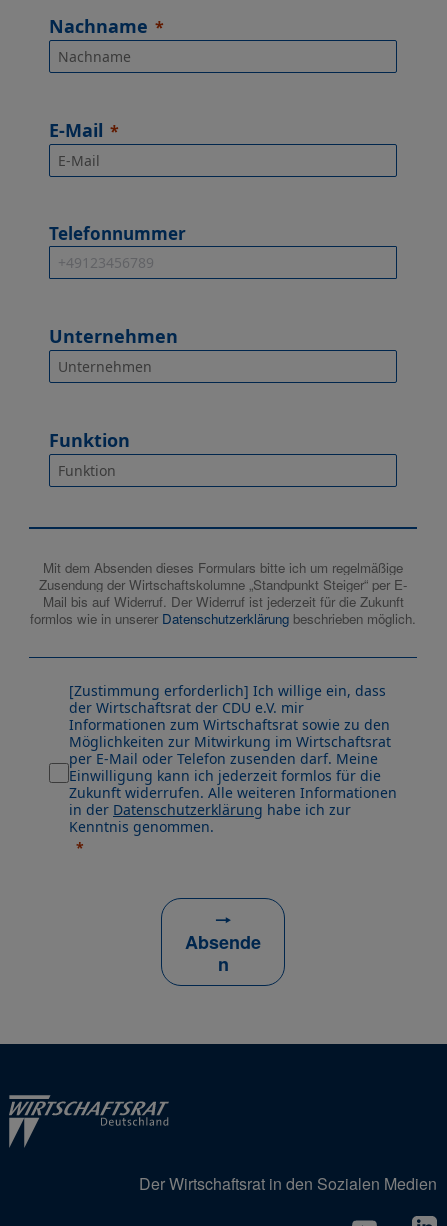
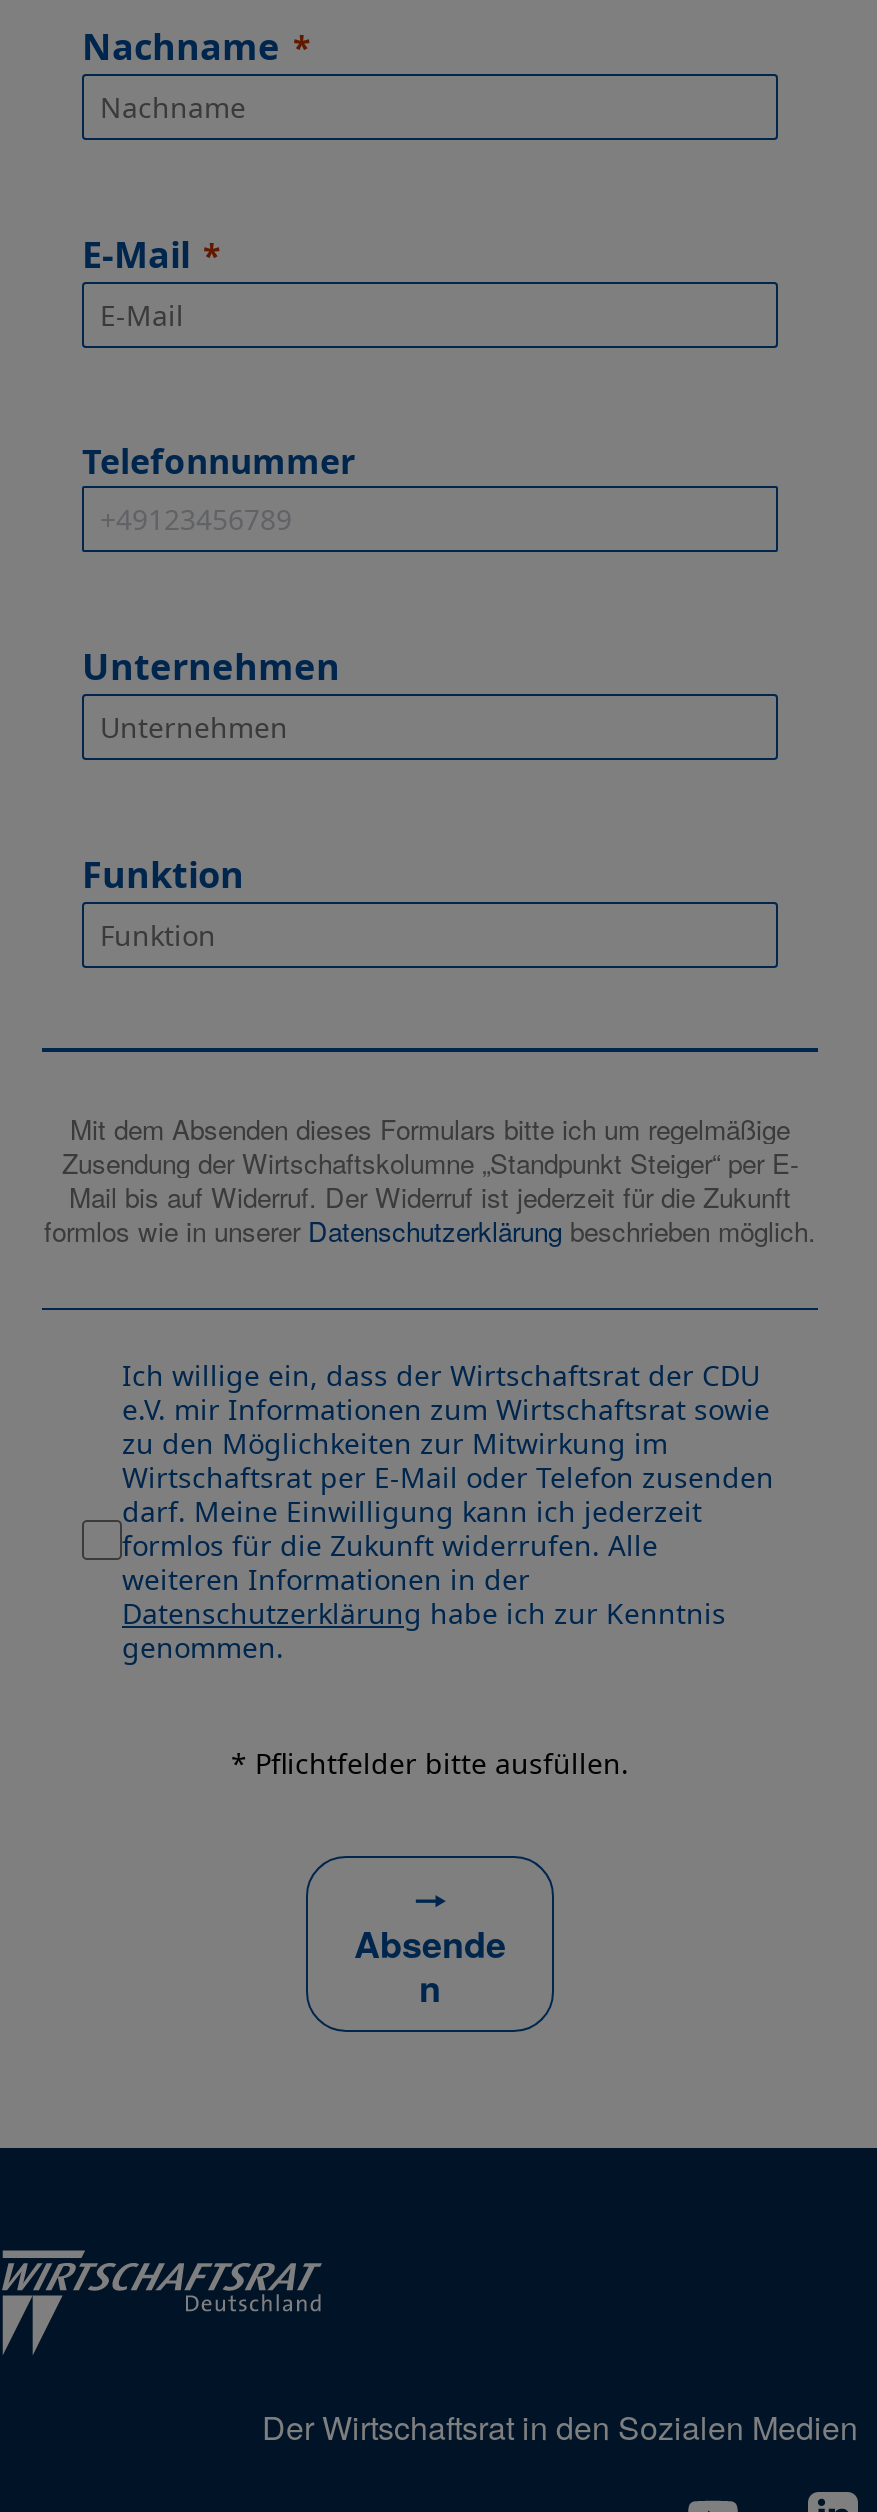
[69,681,397,836] [Zustimmung erforderlich] Ich willige ein, dass | der Wirtschaftsrat der CDU e.V. mir | Informationen zum Wirtschaftsrat sowie zu den | Möglichkeiten zur Mitwirkung im Wirtschaftsrat | per E-Mail oder Telefon zusenden darf. Meine | Einwilligung kann ich jederzeit formlos für die | Zukunft widerrufen. Alle weiteren Informationen | in der Datenschutzerklärung habe ich zur | Kenntnis genommen. -> [122,1356,774,1782] Ich willige ein, dass der Wirtschaftsrat der CDU | e.V. mir Informationen zum Wirtschaftsrat sowie | zu den Möglichkeiten zur Mitwirkung im | Wirtschaftsrat per E-Mail oder Telefon zusenden | darf. Meine Einwilligung kann ich jederzeit | formlos für die Zukunft widerrufen. Alle | weiteren Informationen in der | Datenschutzerklärung habe ich zur Kenntnis | genommen. | * Pflichtfelder bitte ausfüllen.

